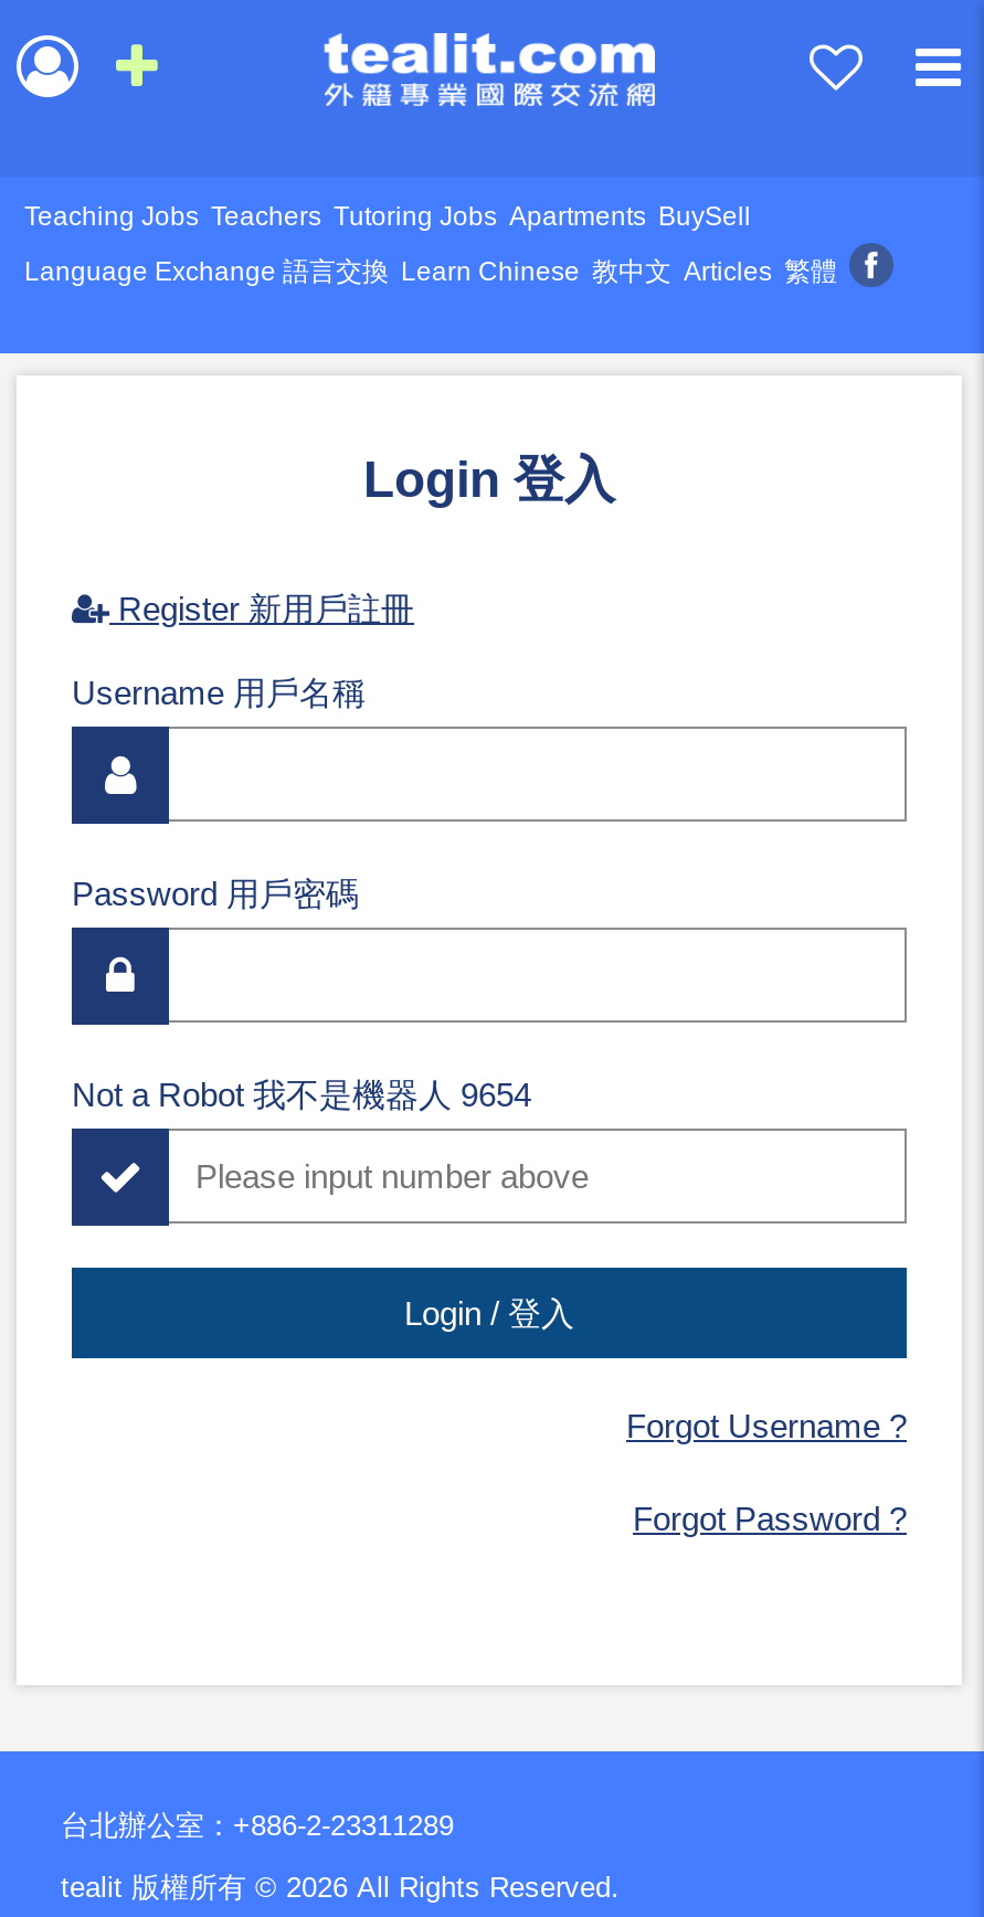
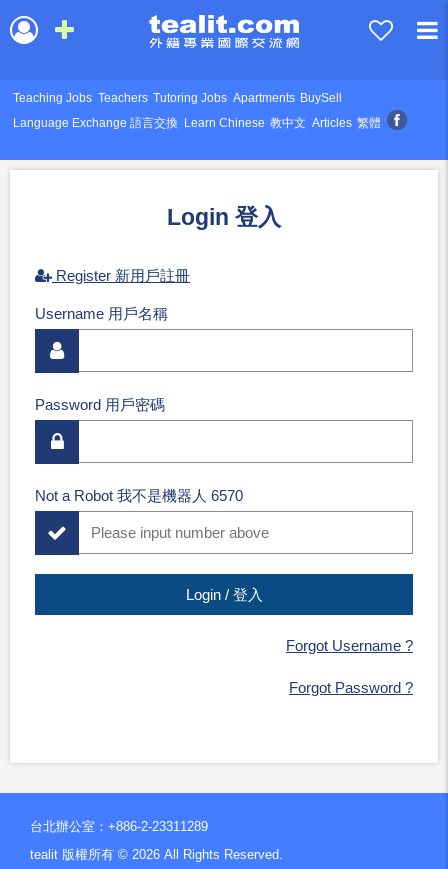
[72,1076,531,1113] Not a Robot 我不是機器人 9654 -> [35,487,243,504] Not a Robot 我不是機器人 6570

